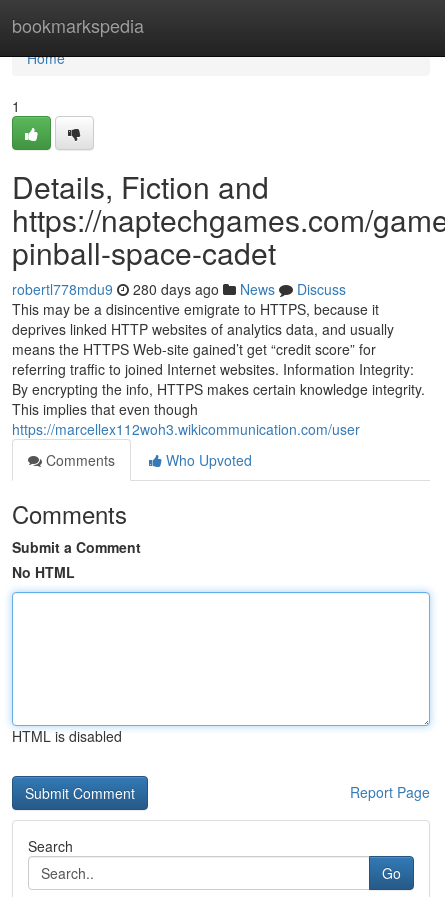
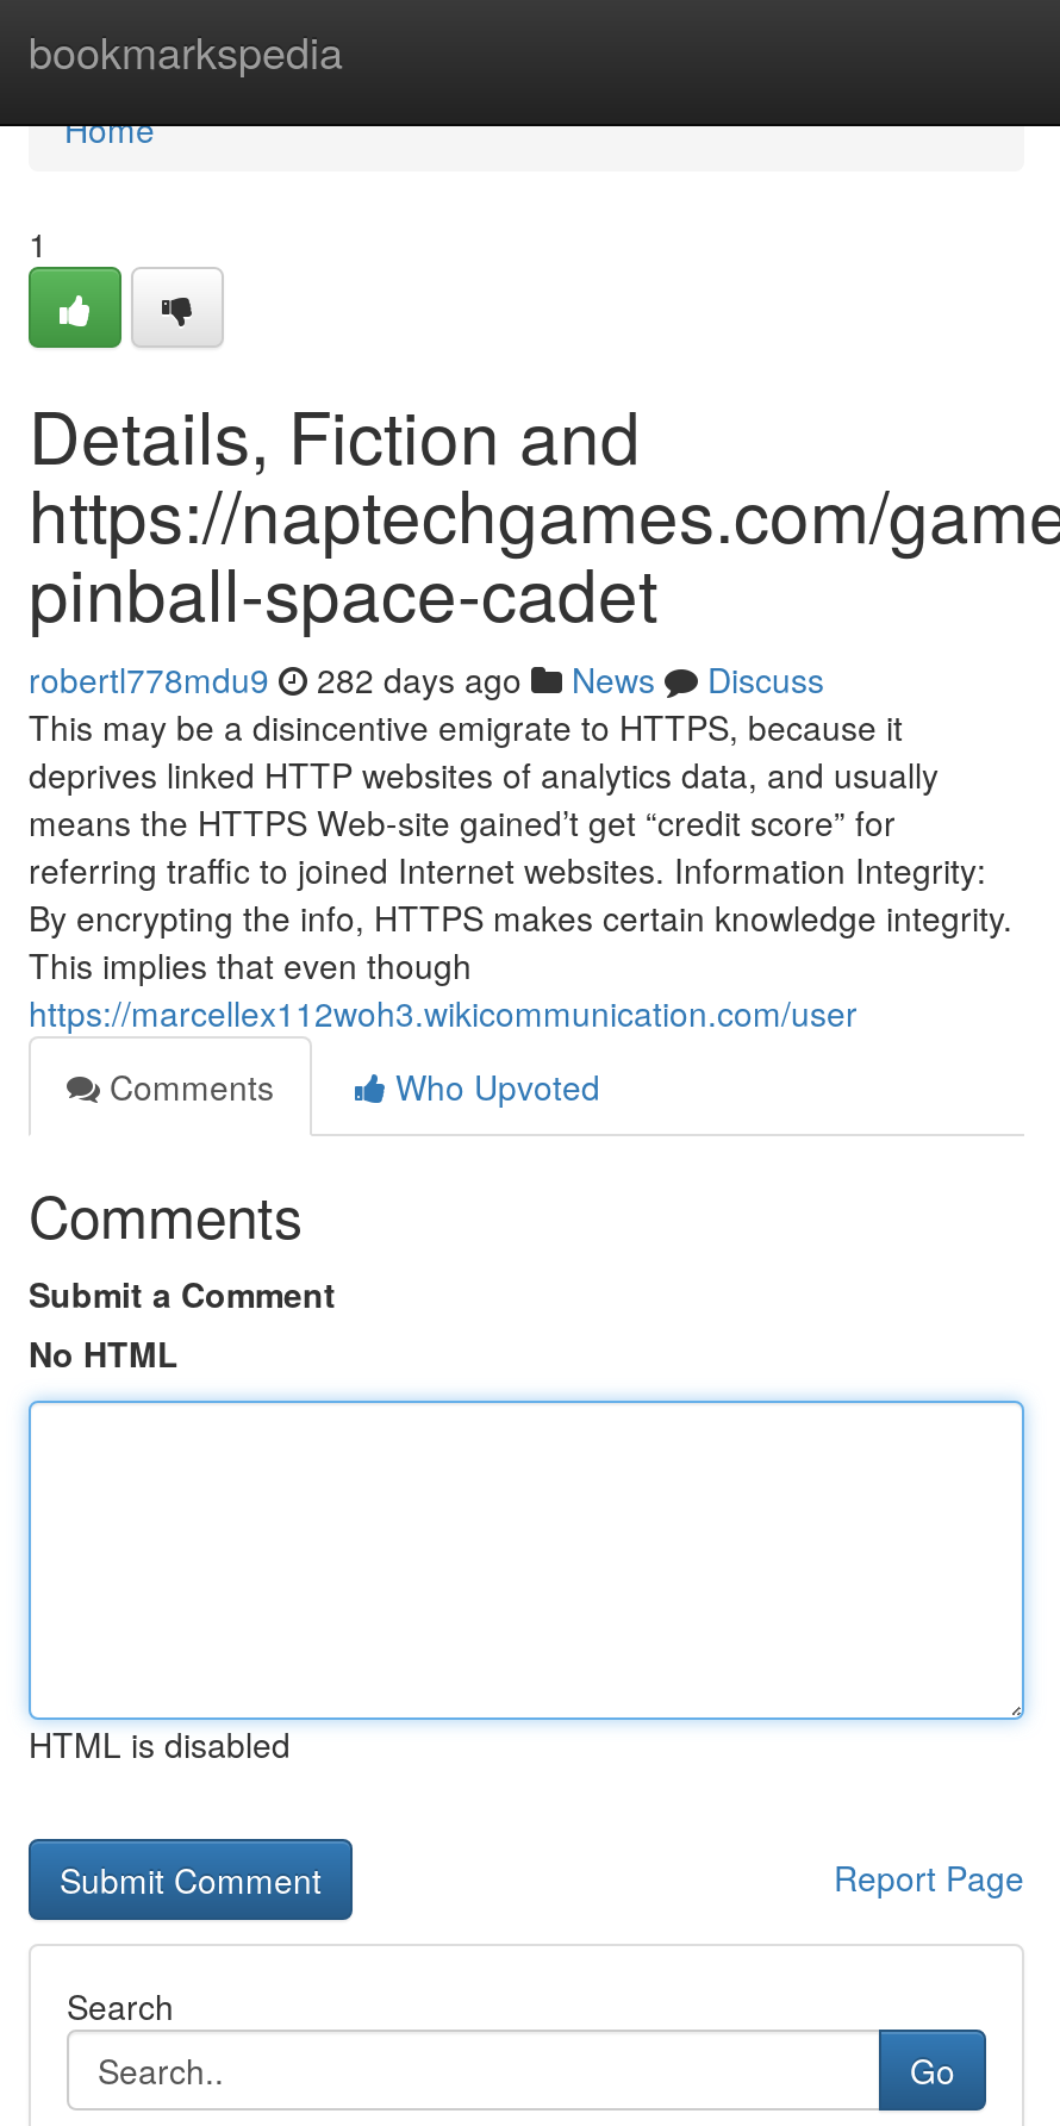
[12,279,346,299] robertl778mdu9 280 days ago News Discuss -> [29,655,824,703] robertl778mdu9 282 days ago News Discuss

